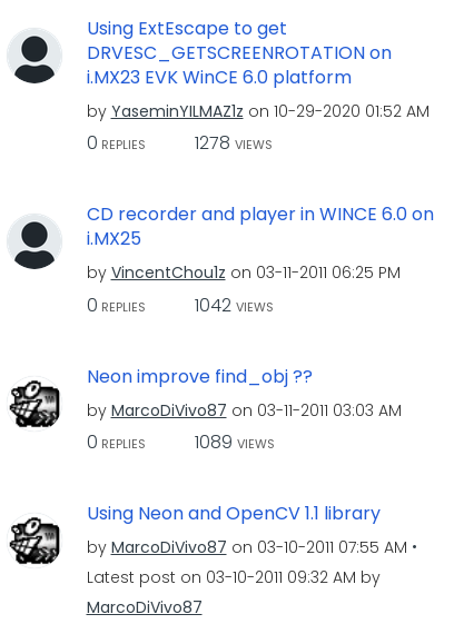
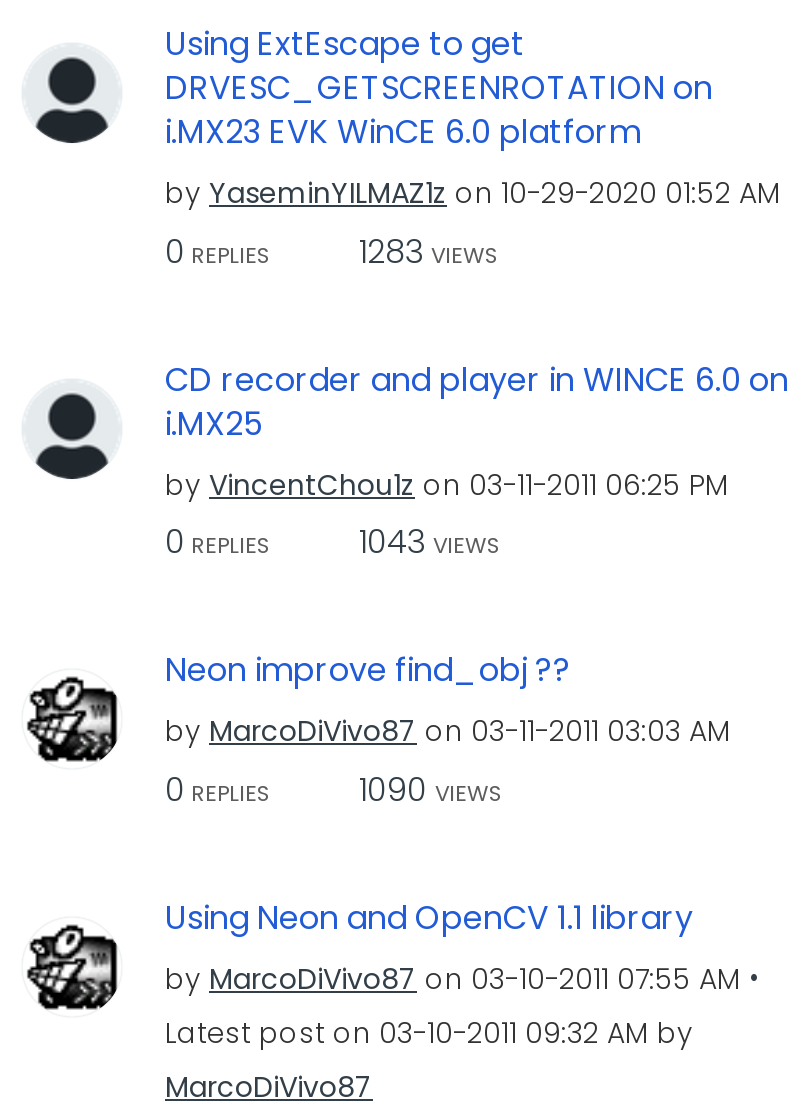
[194,130,272,156] 1278 VIEWS -> [359,228,499,274] 1283 VIEWS
[194,292,273,318] 1042 VIEWS -> [359,519,501,565] 1043 VIEWS
[194,429,274,455] 1089 VIEWS -> [359,766,503,812] 1090 VIEWS

